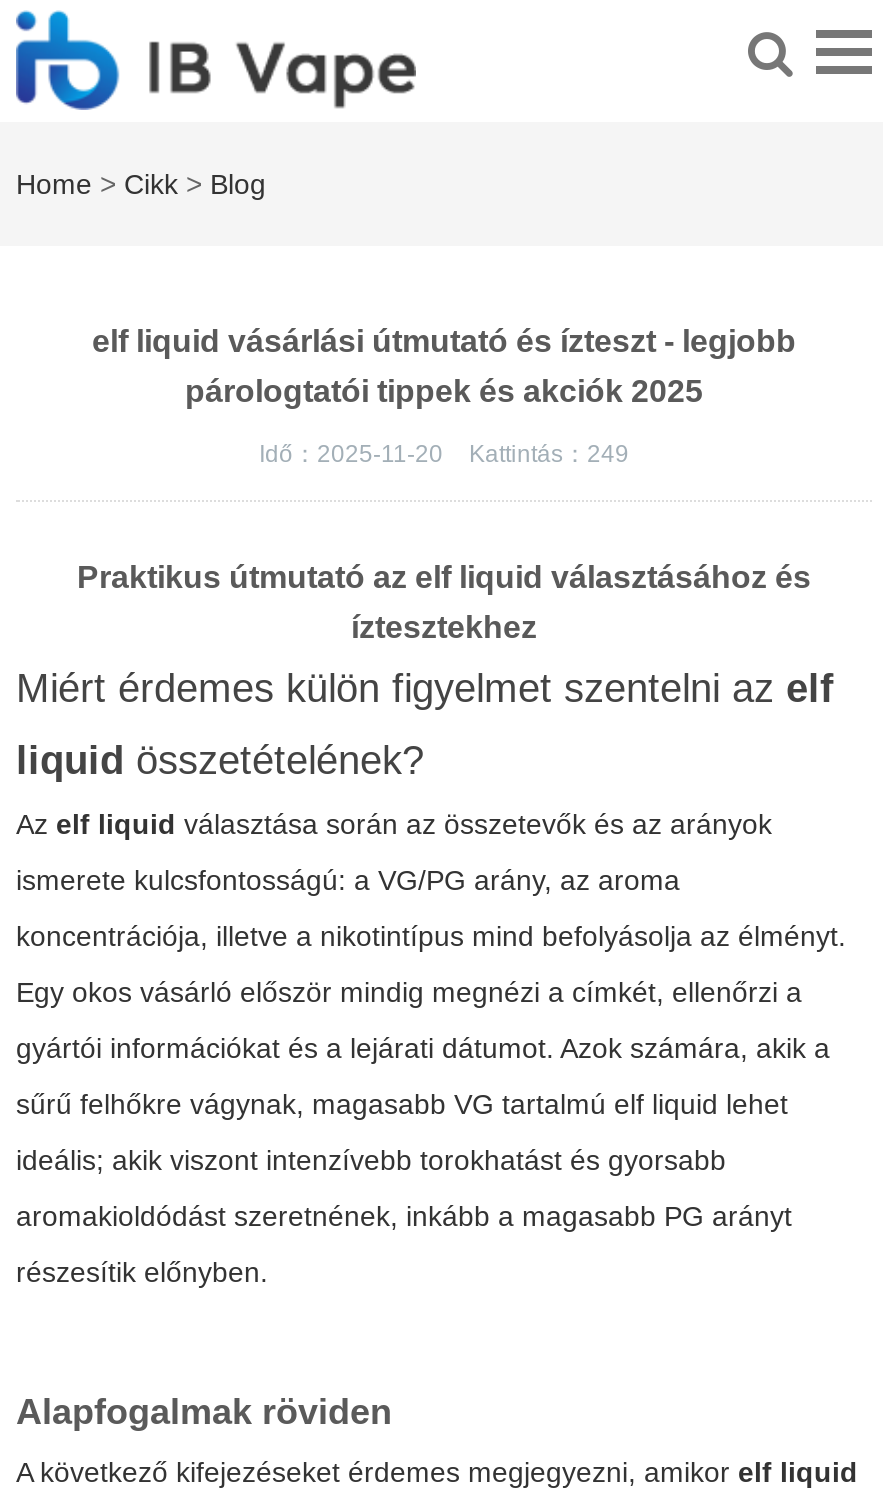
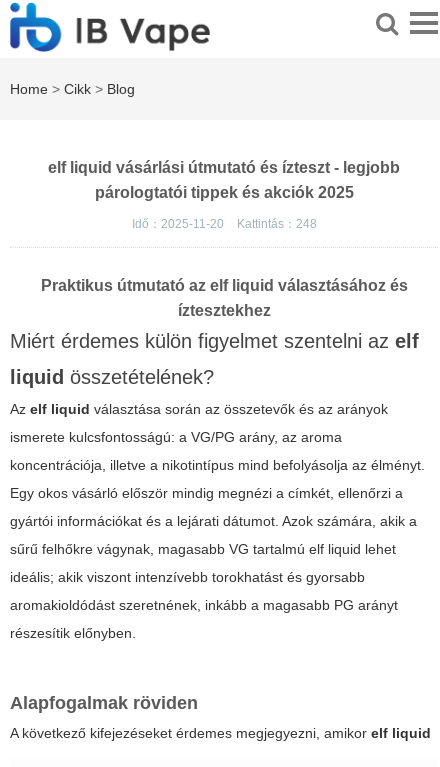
[259,441,629,469] Idő：2025-11-20 Kattintás：249 -> [131,217,316,231] Idő：2025-11-20 Kattintás：248

